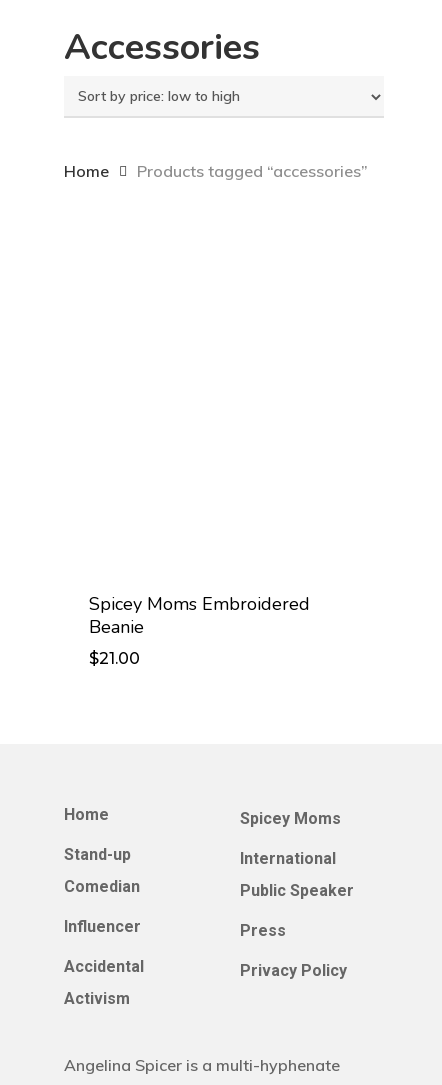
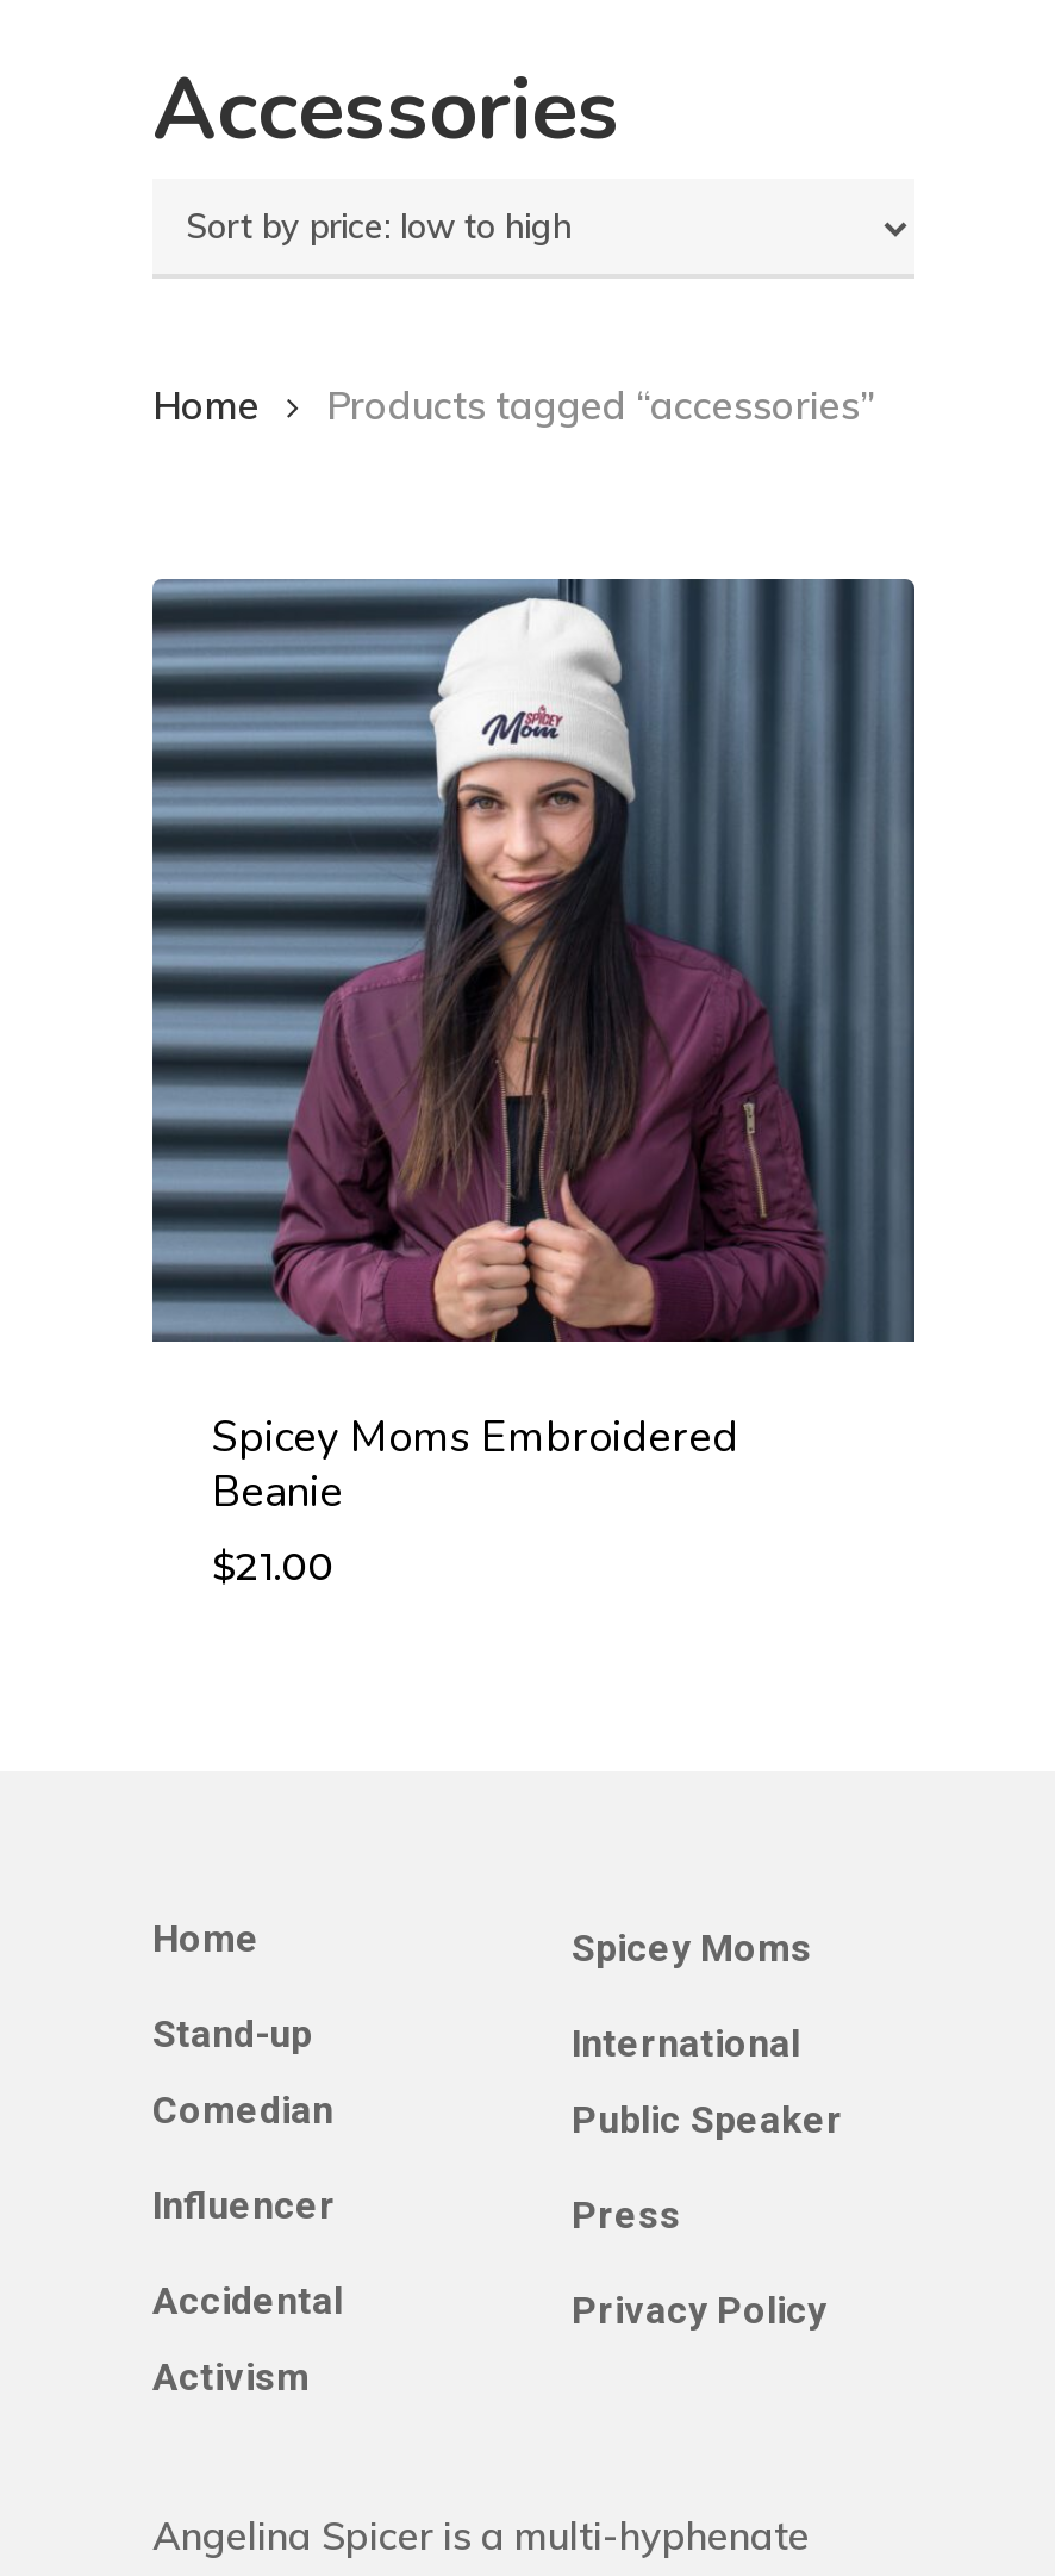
none -> [150,577,917,1344] [image]

